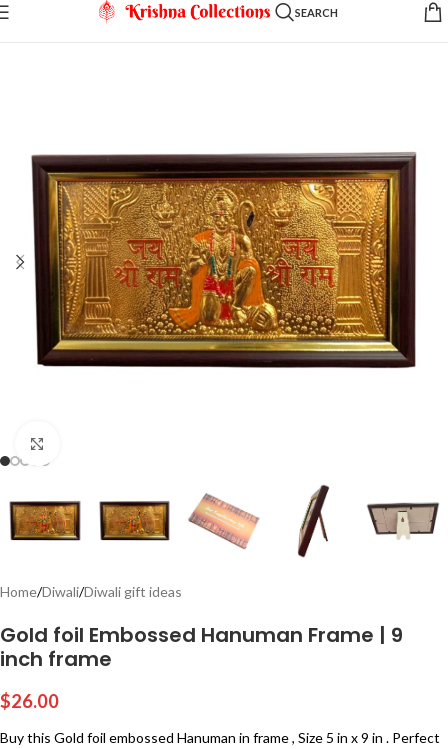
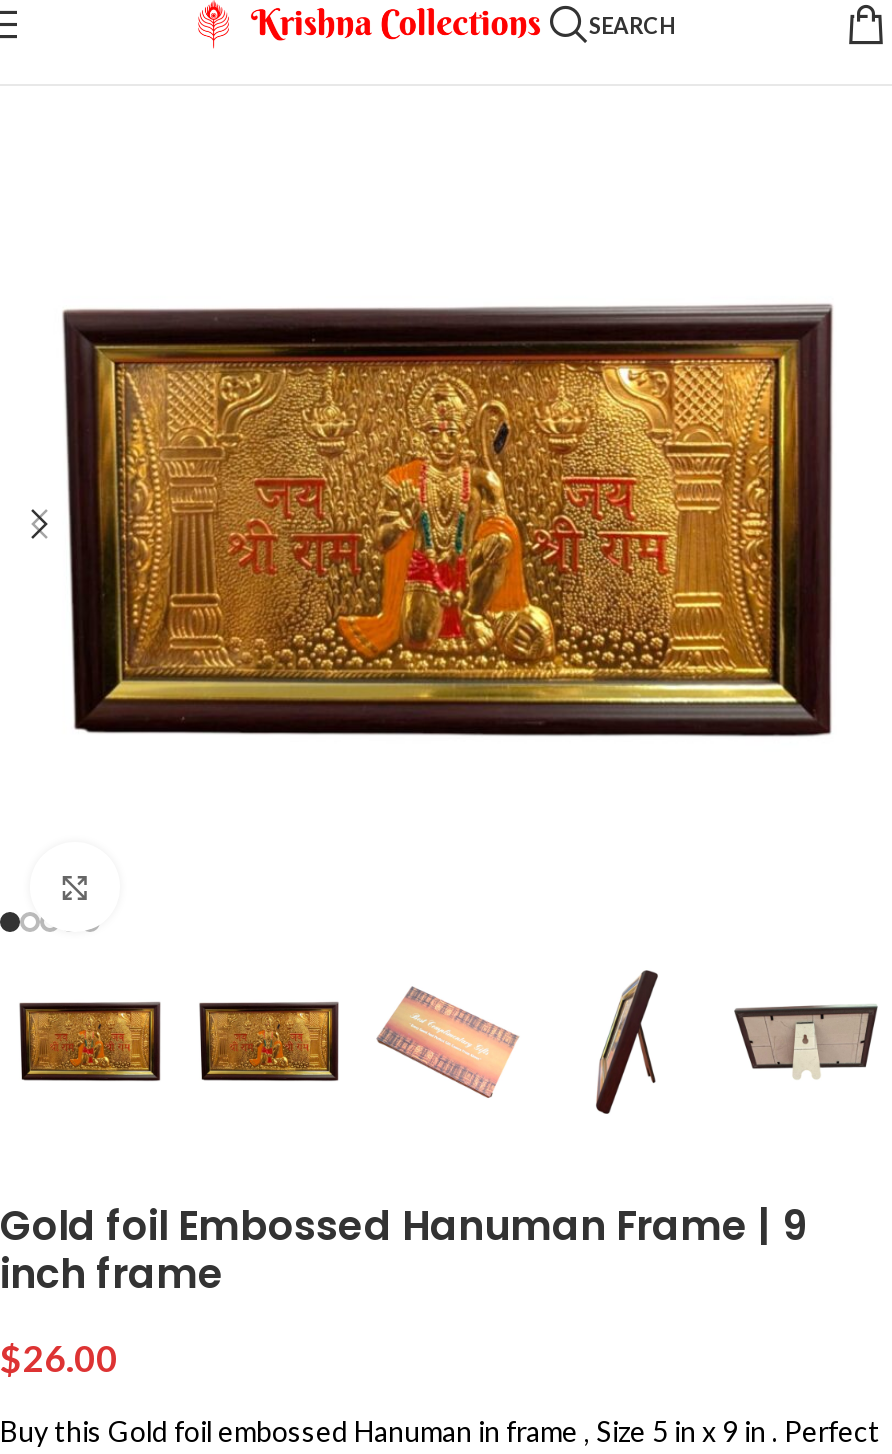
[0,583,182,600] Home/Diwali/Diwali gift ideas -> none

